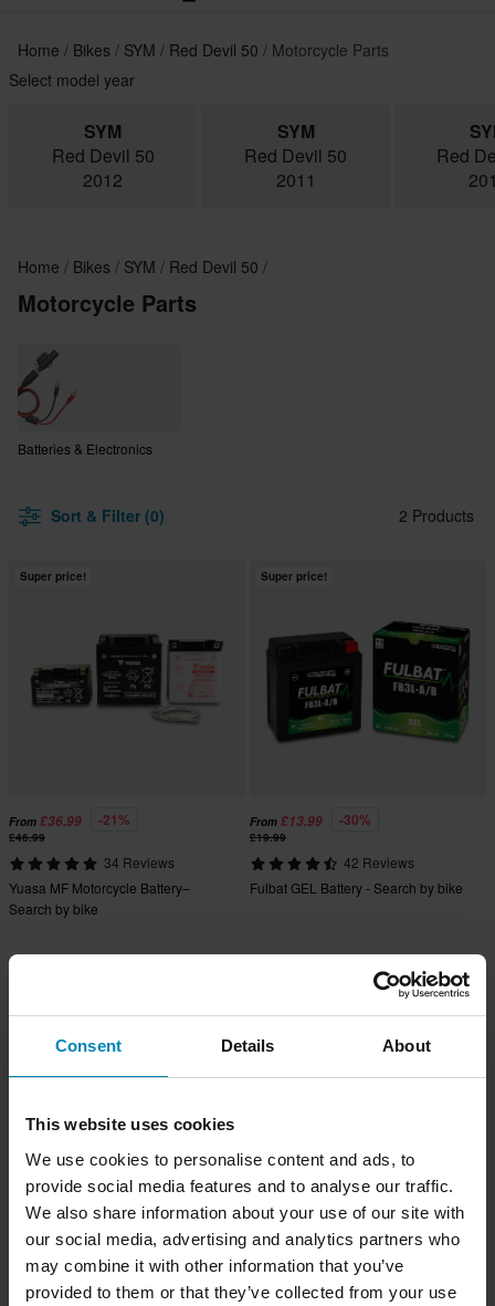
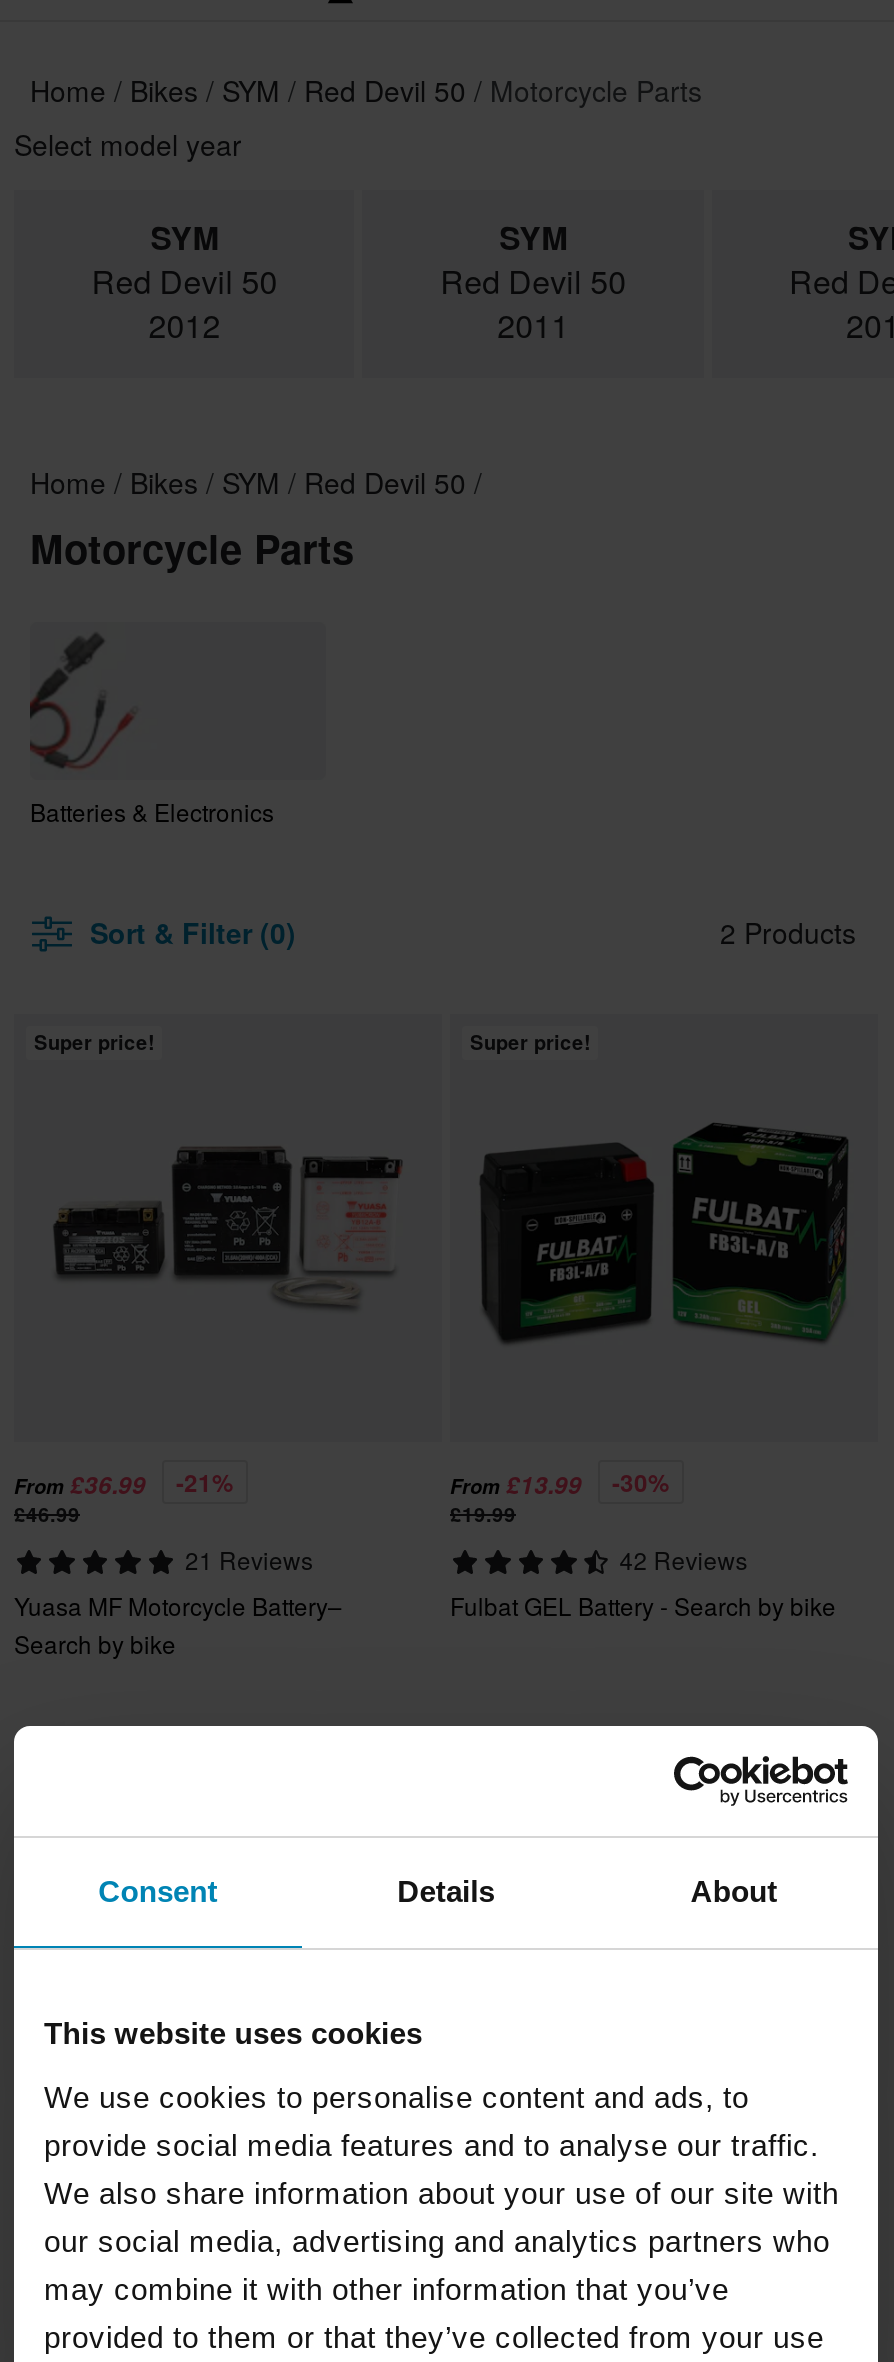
[103,853,174,871] 34 Reviews -> [185,1542,313,1576] 21 Reviews

